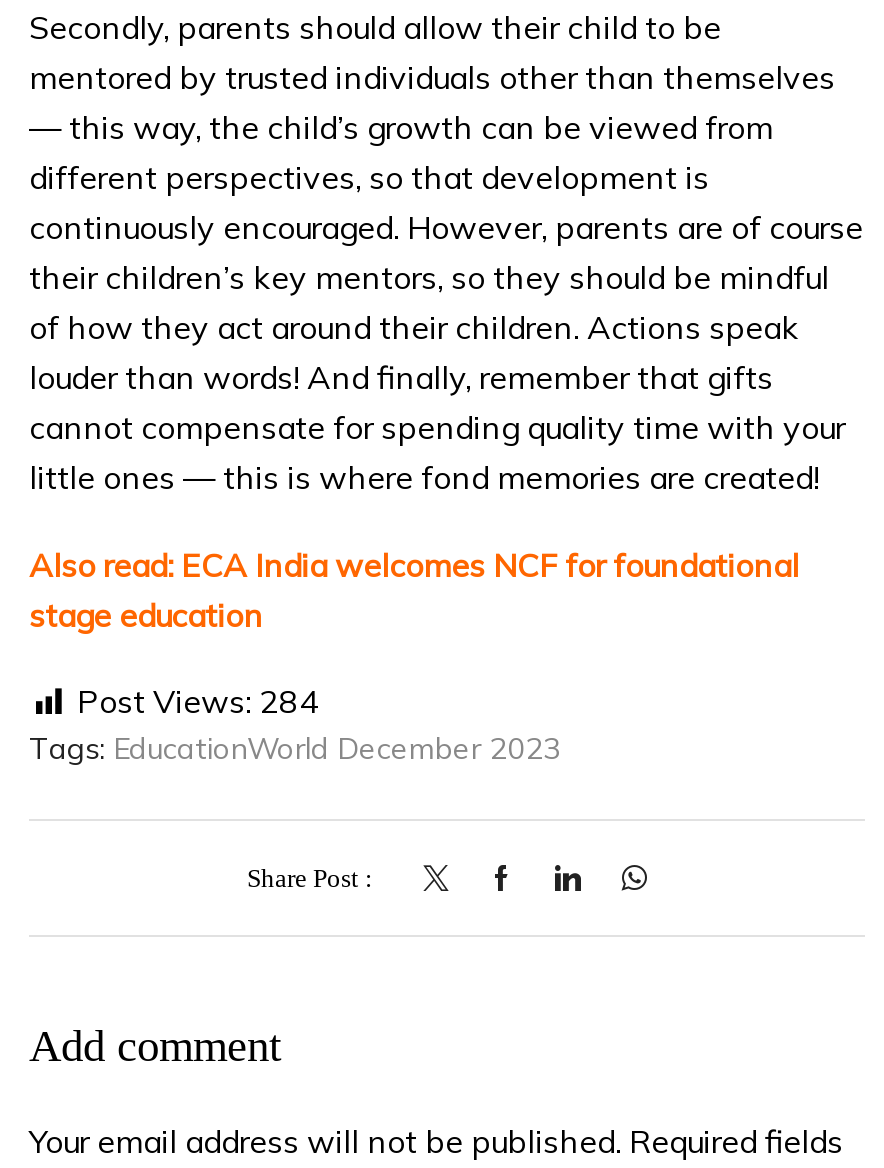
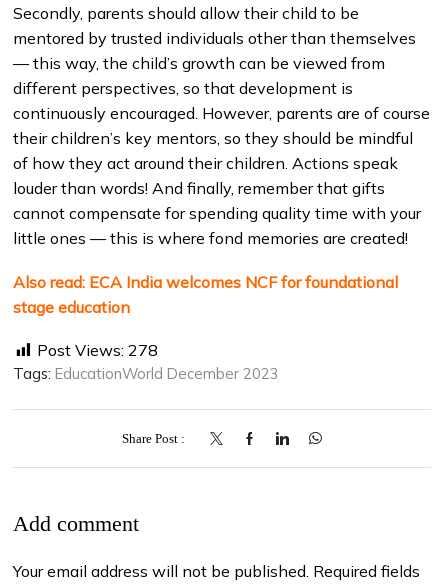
[77,681,319,721] Post Views: 284 -> [37,340,158,360] Post Views: 278

